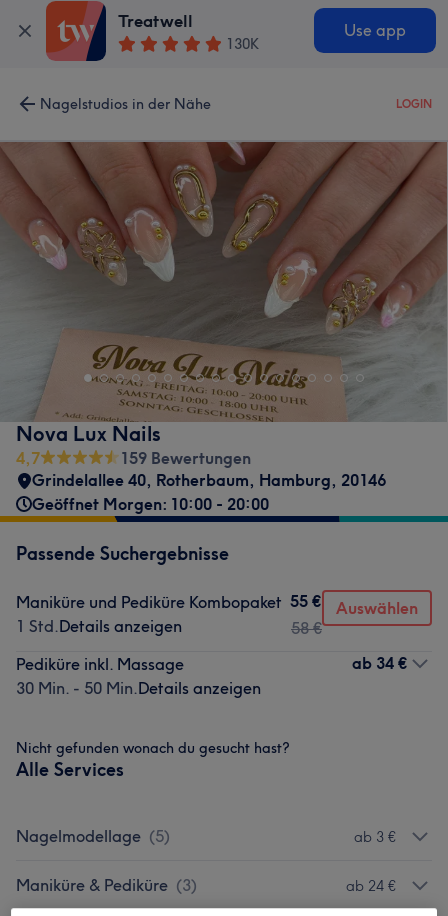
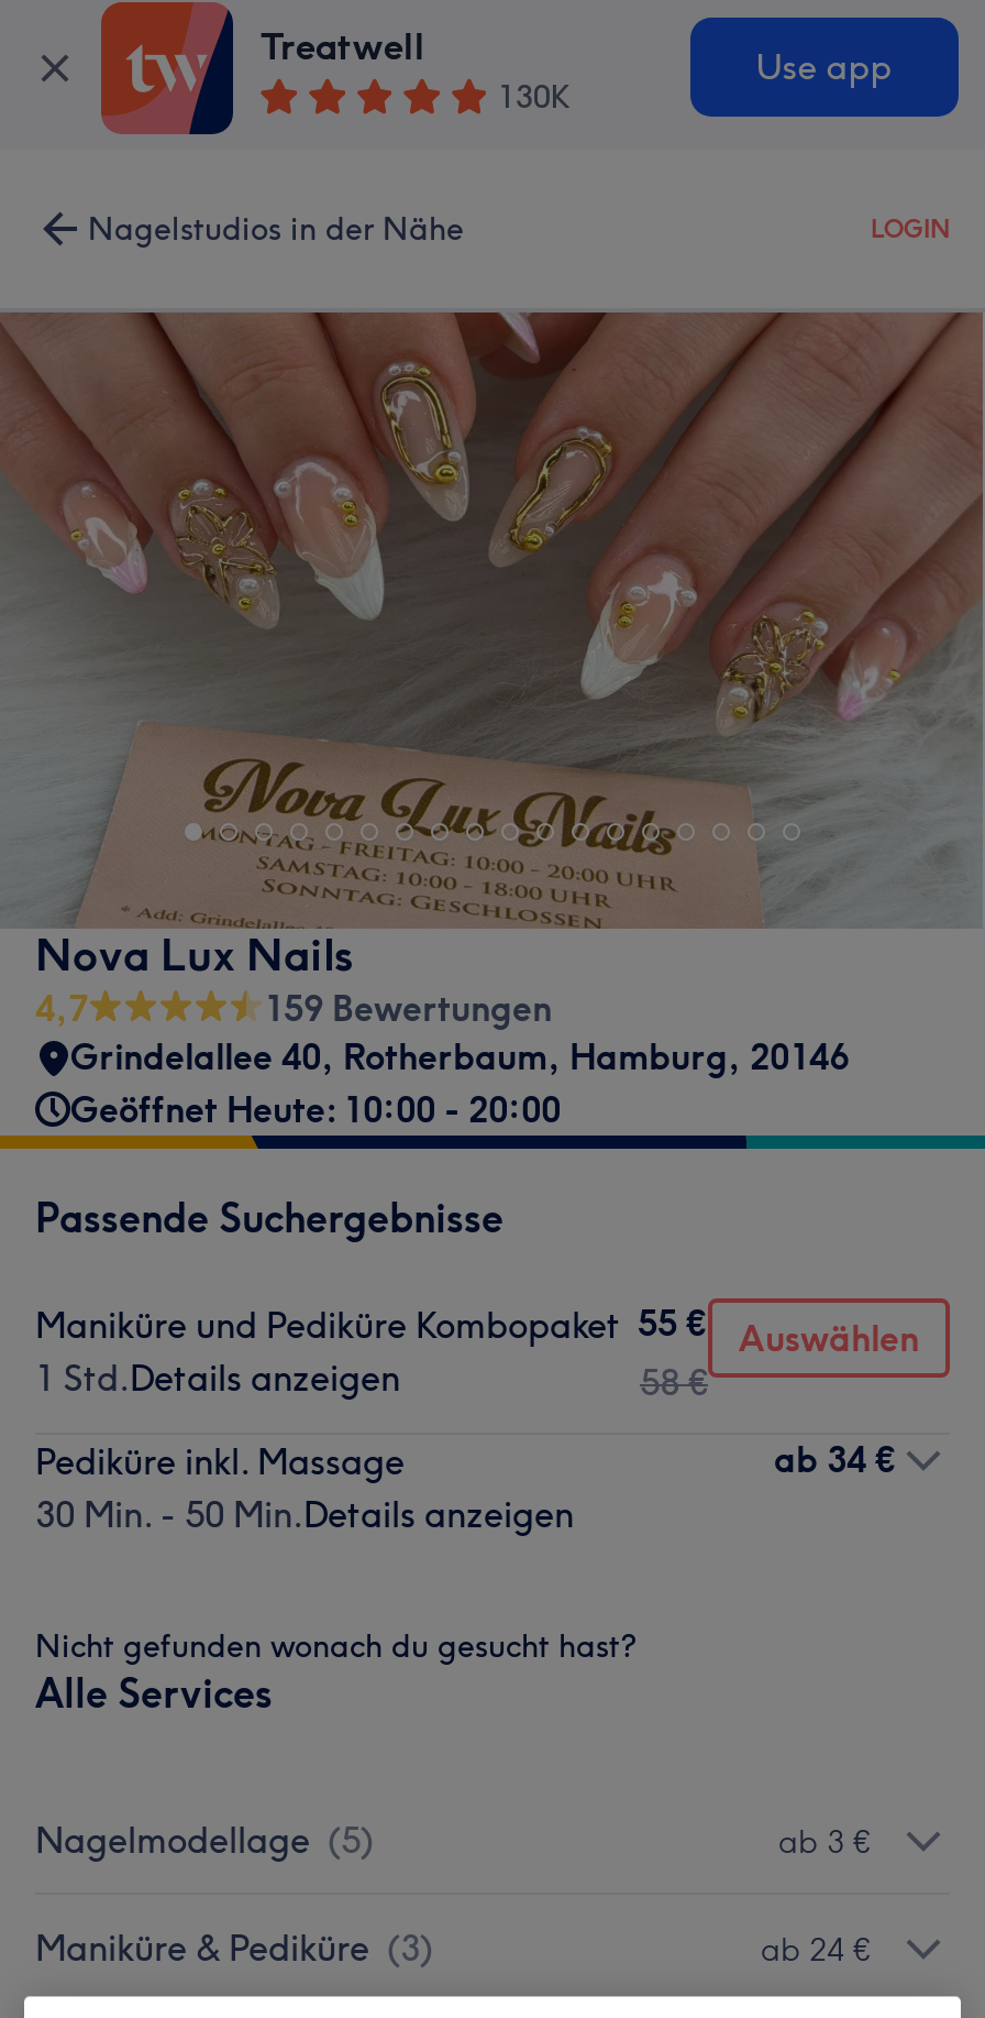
[32,494,269,514] Geöffnet Morgen: 10:00 - 20:00 -> [70,1087,561,1131] Geöffnet Heute: 10:00 - 20:00

